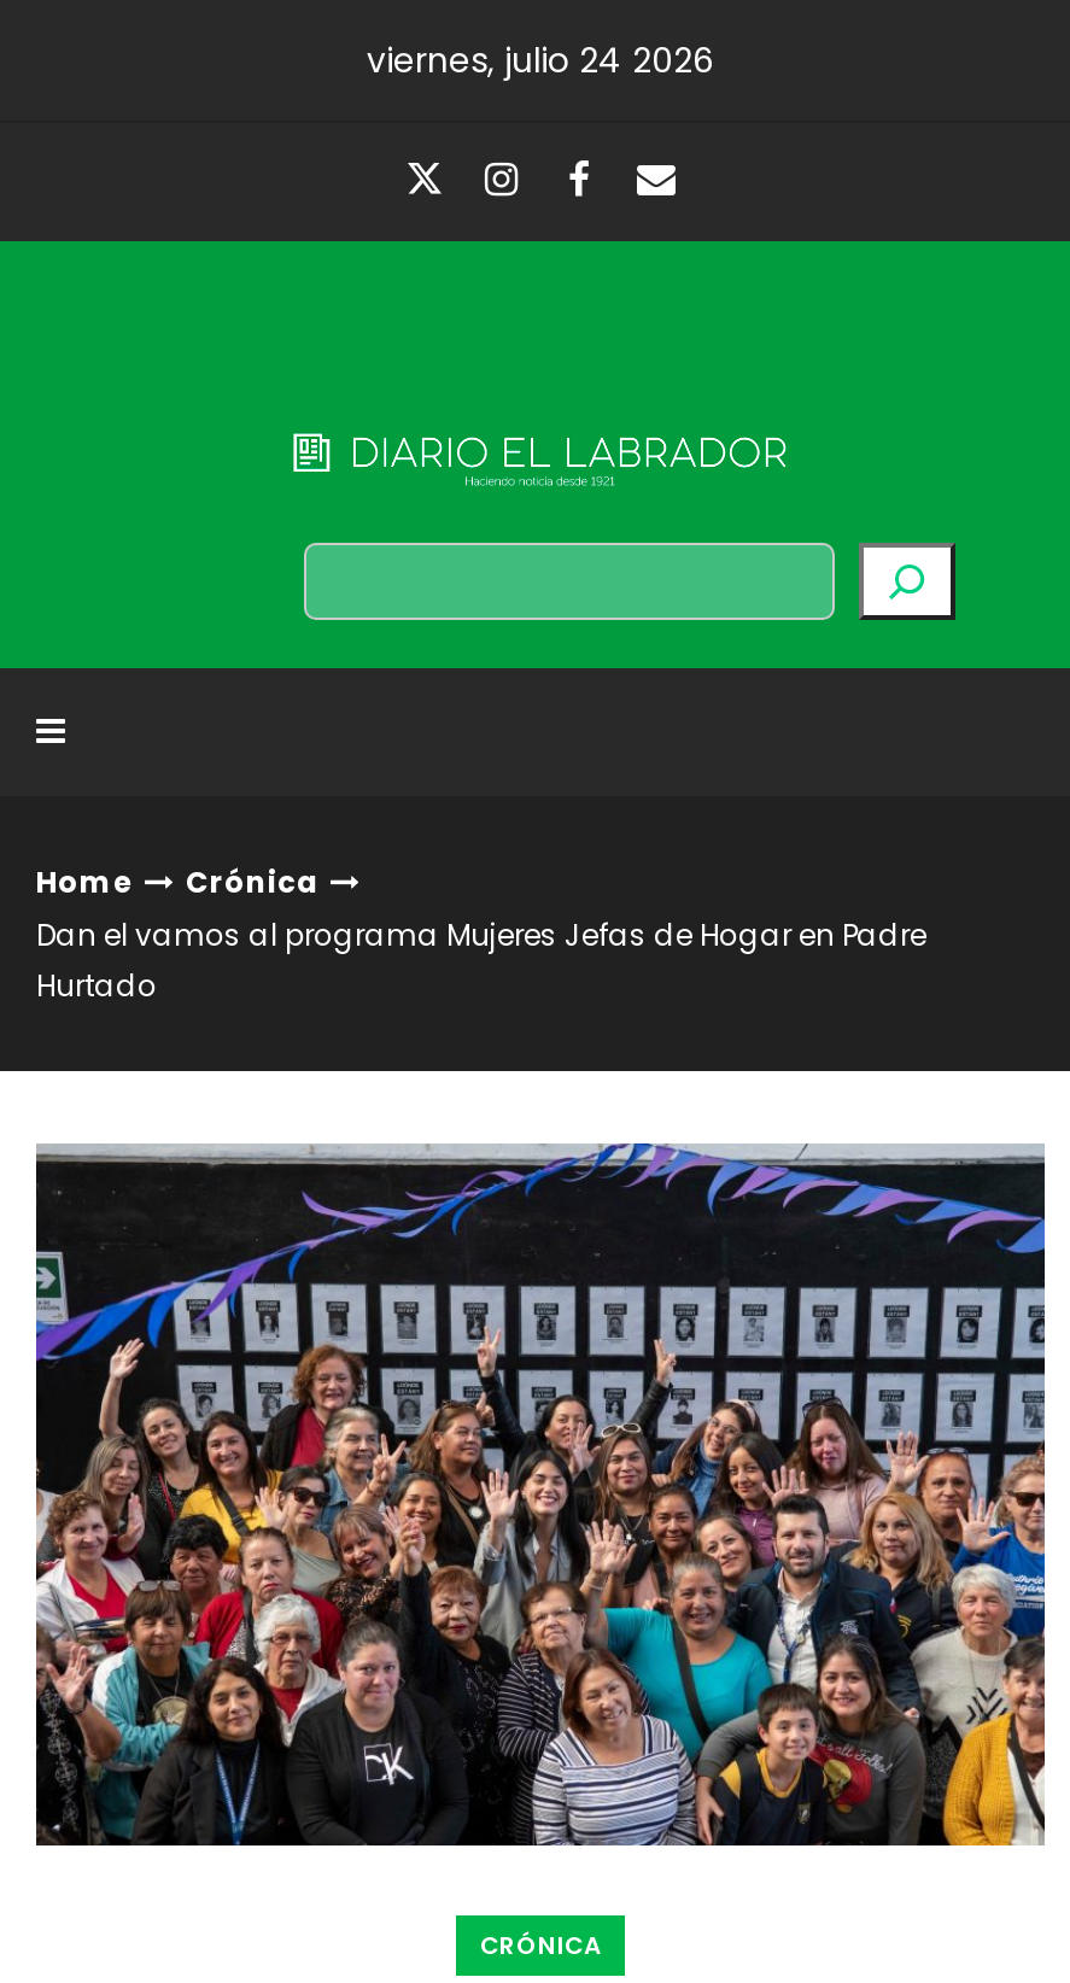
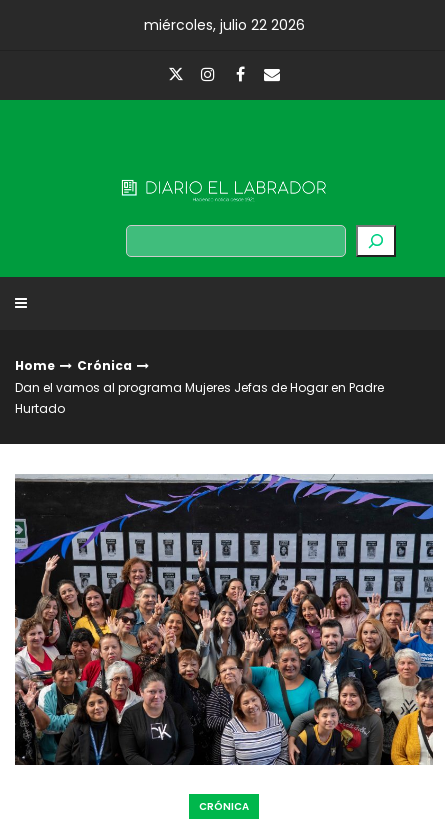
[367,36,714,84] viernes, julio 24 2026 -> [143,15,304,35] miércoles, julio 22 2026

